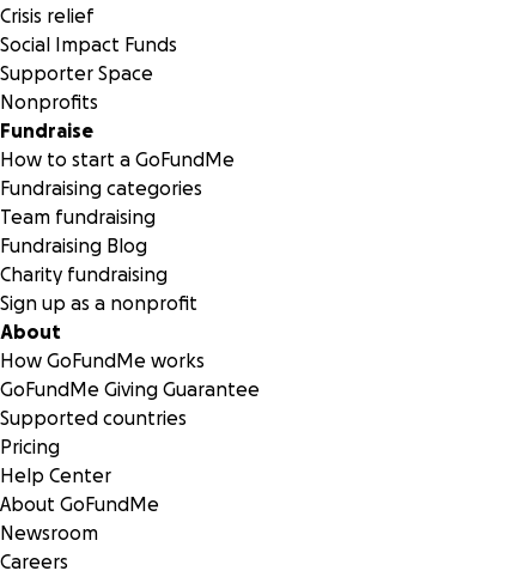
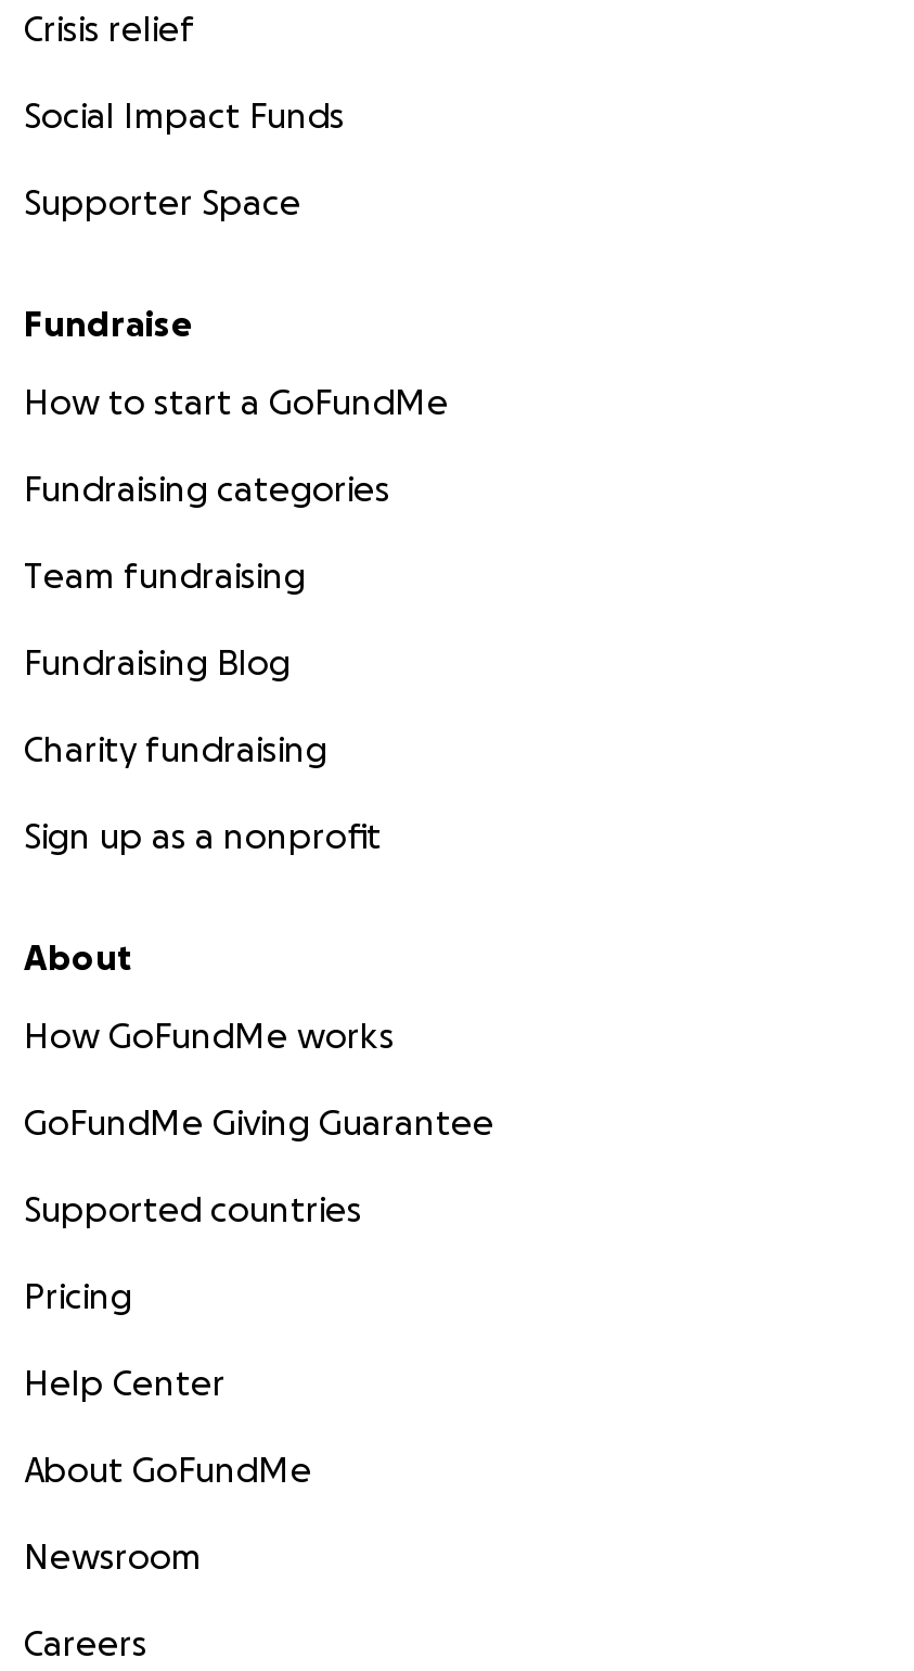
[0,91,98,113] Nonprofits -> none

